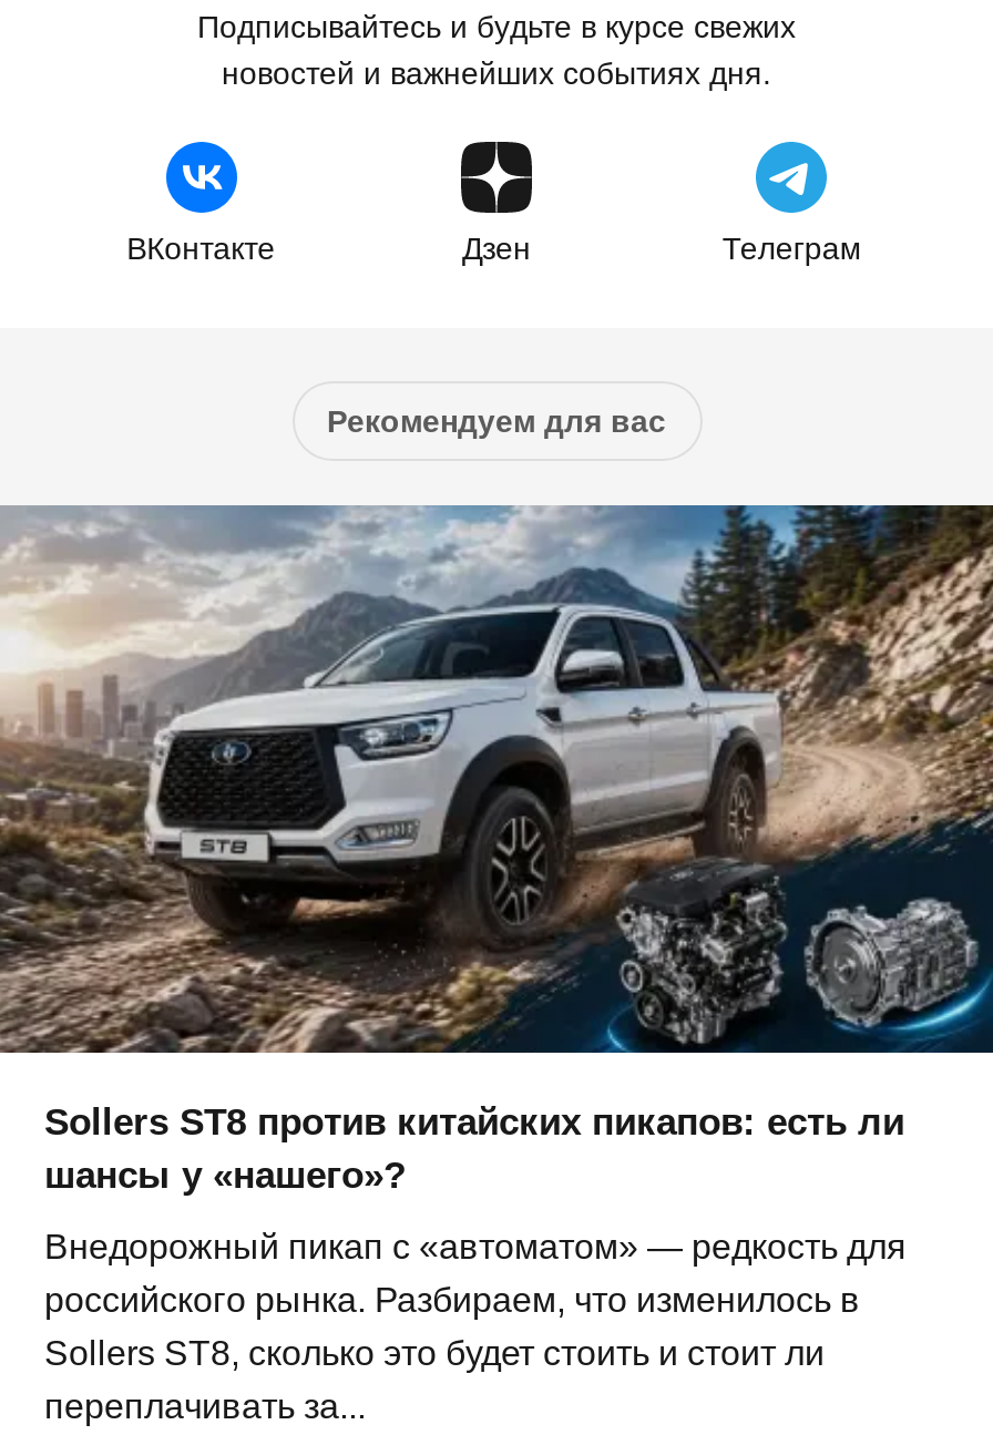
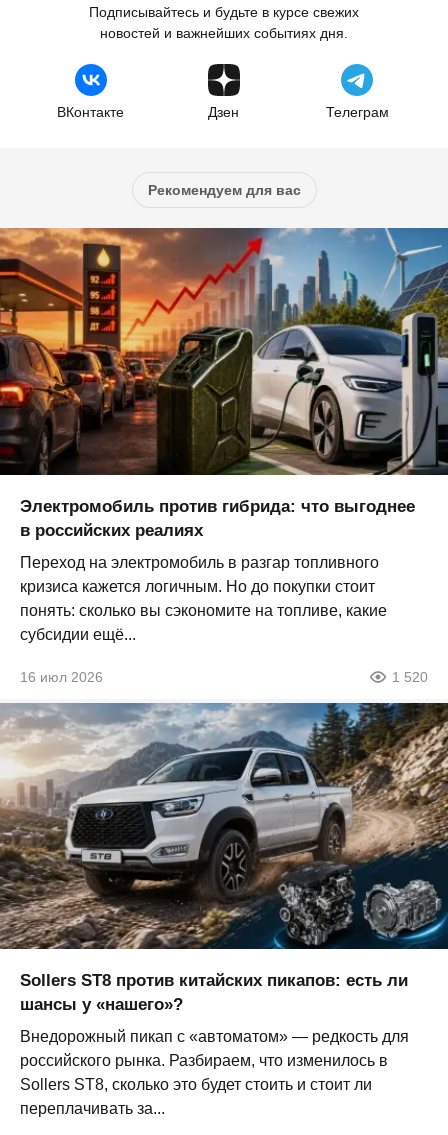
none -> [3,227,445,685] [image] | Электромобиль против гибрида: что выгоднее | в российских реалиях | Переход на электромобиль в разгар топливного | кризиса кажется логичным. Но до покупки стоит | понять: сколько вы сэкономите на топливе, какие | субсидии ещё... | 16 июл 2026 | 1 520

